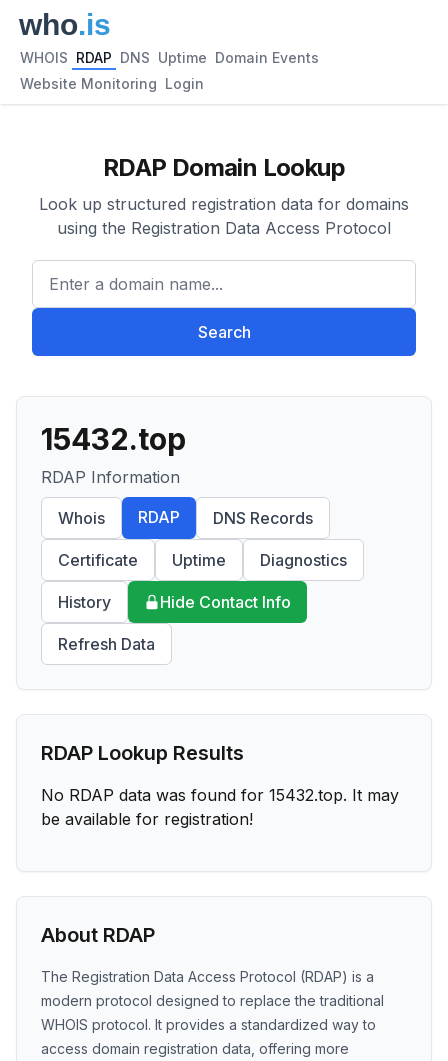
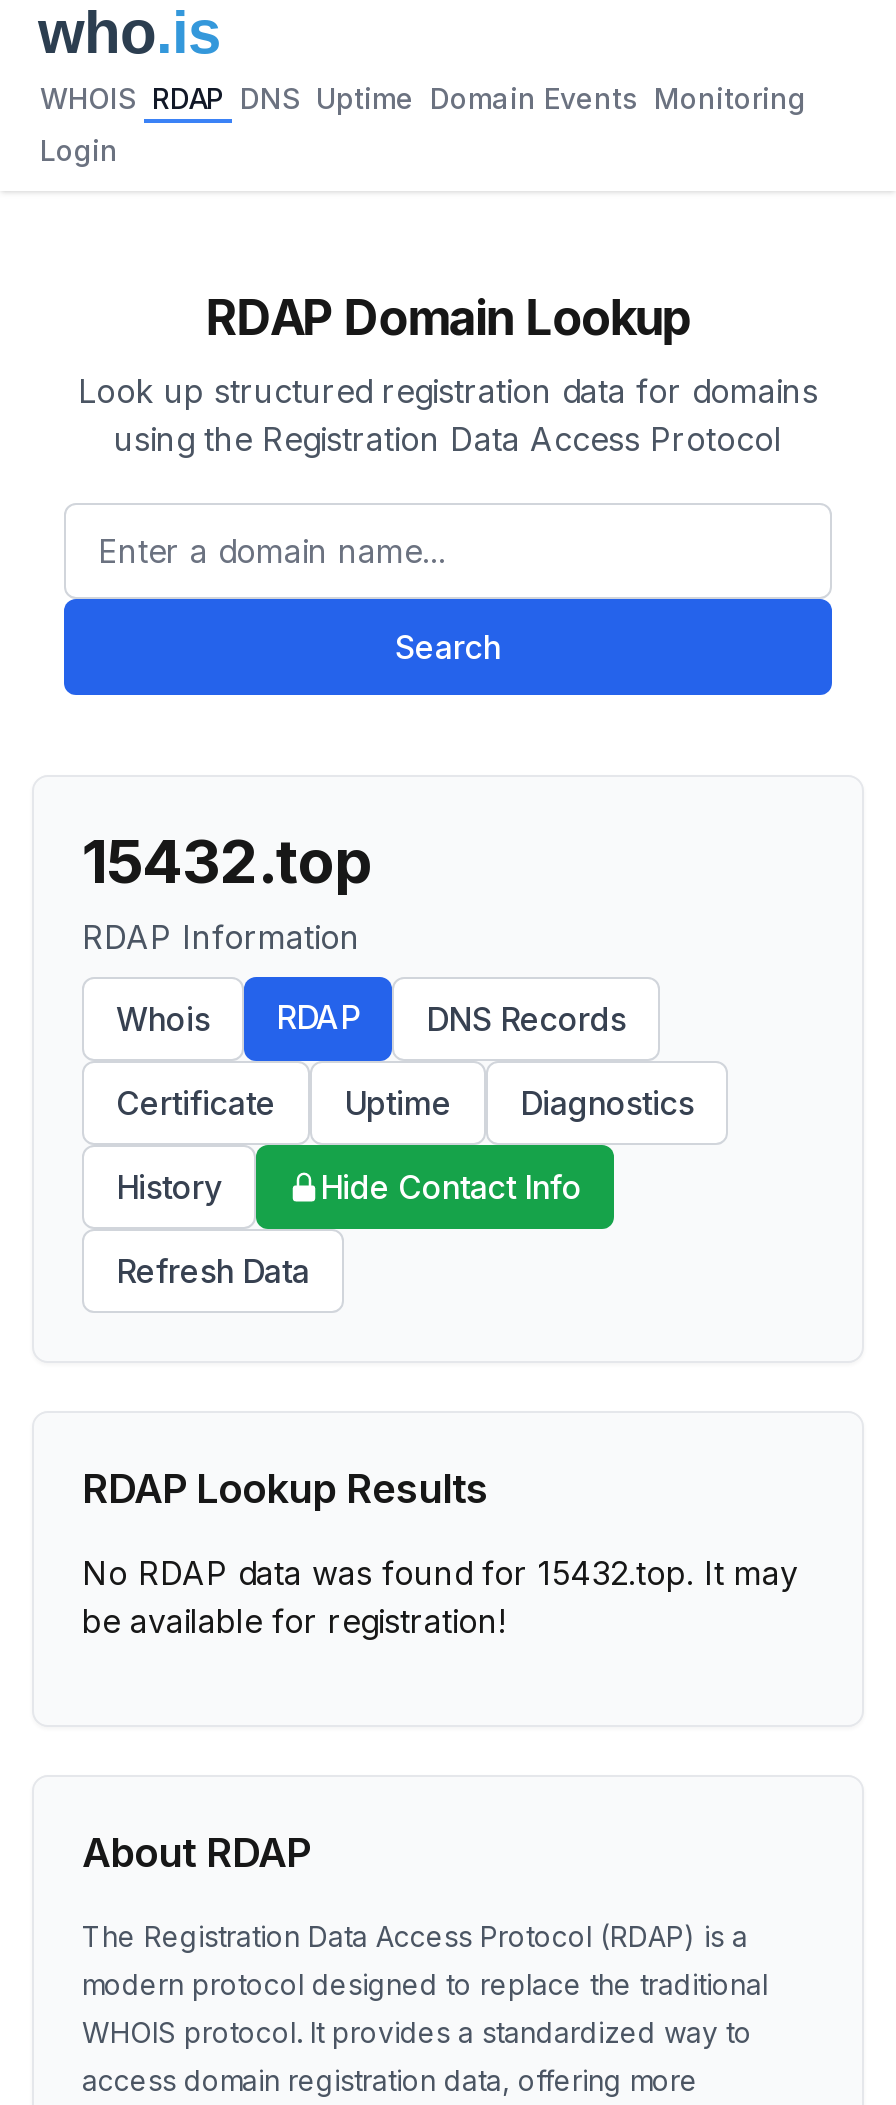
[20,49,319,66] WHOIS RDAP DNS Uptime Domain Events -> [40,81,806,115] WHOIS RDAP DNS Uptime Domain Events Monitoring
[20,75,204,92] Website Monitoring Login -> [40,133,118,167] Login

